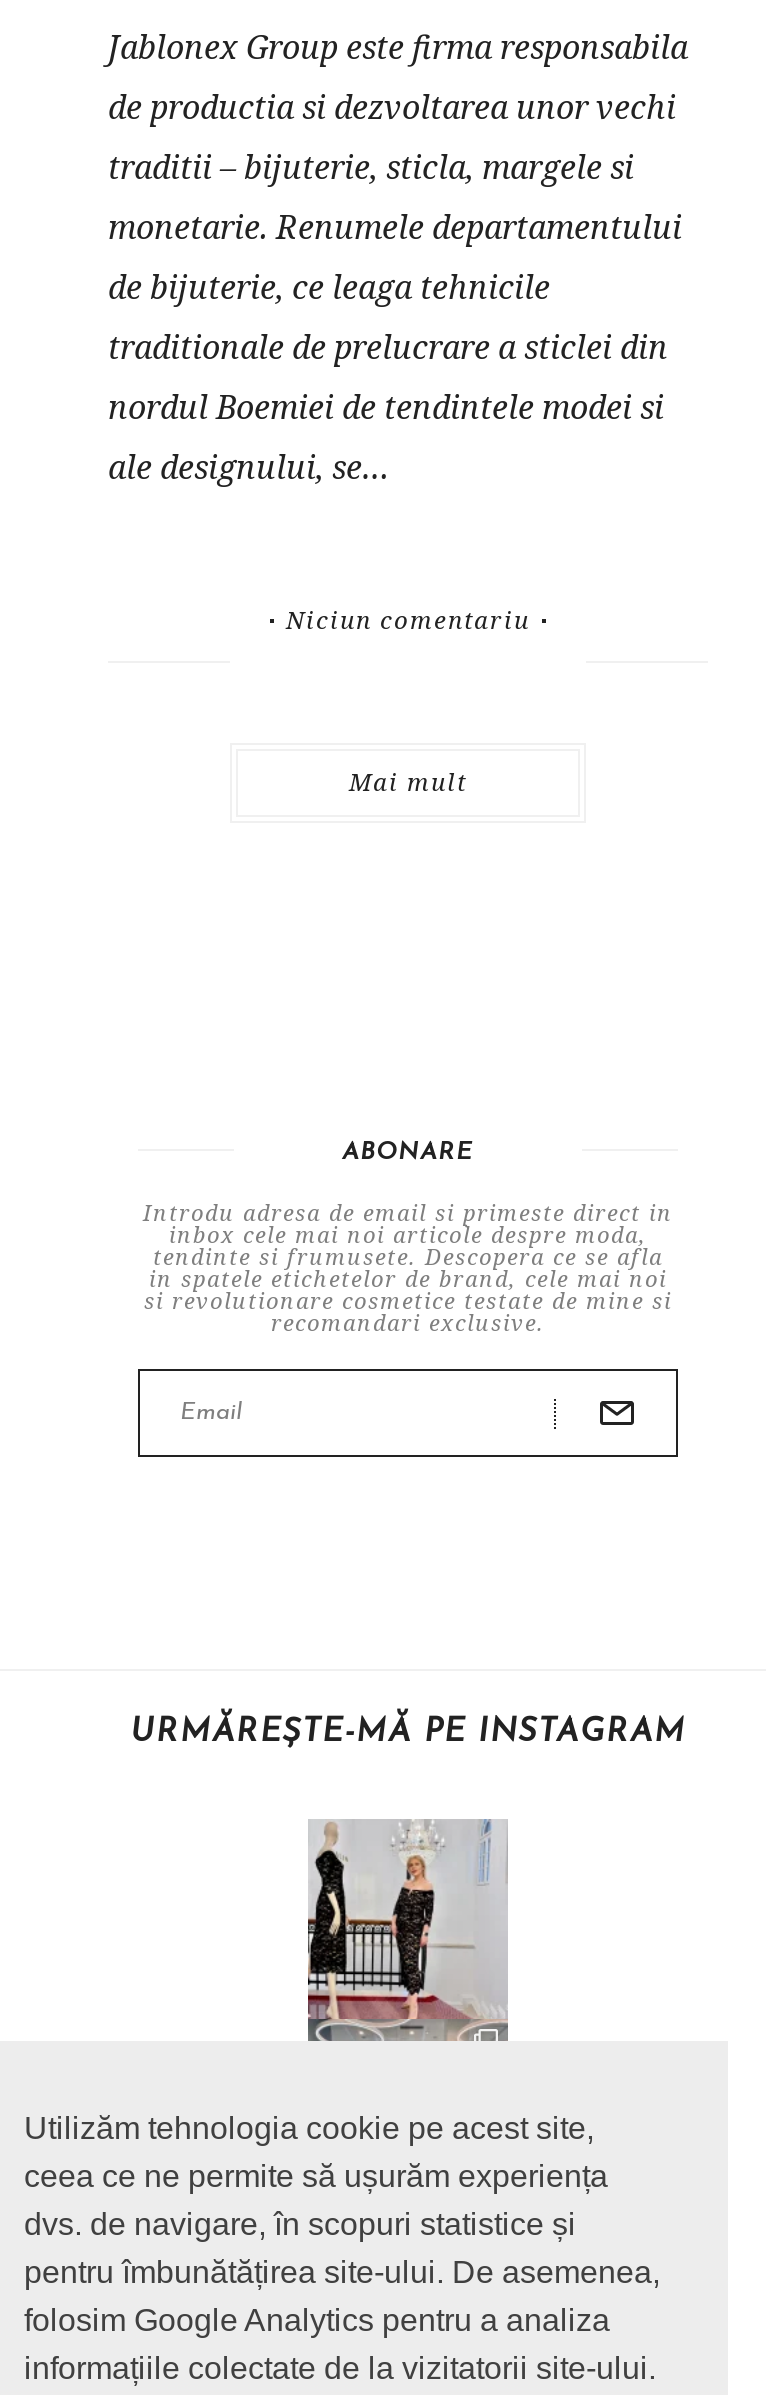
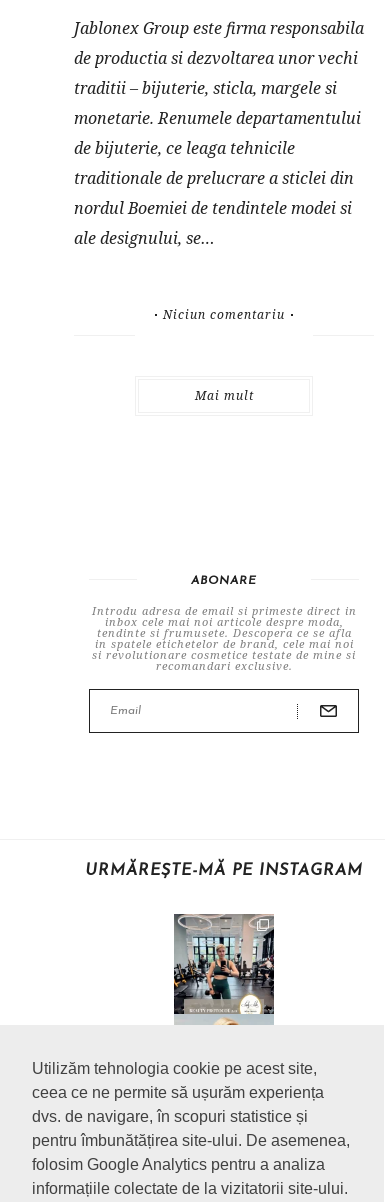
[306,1819,508,2043] [image] -> [173,913,275,1026] [image]

